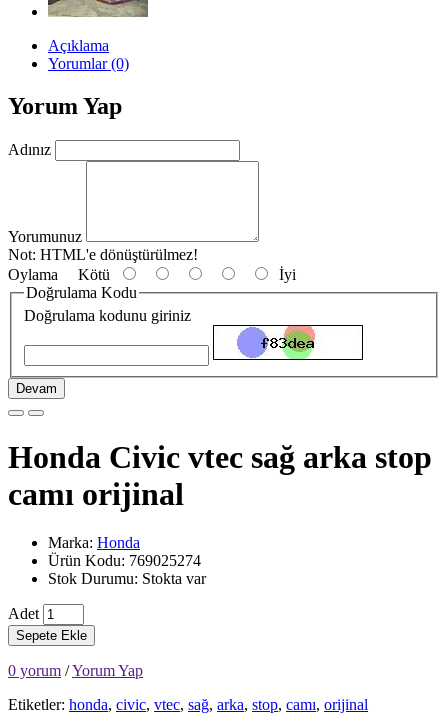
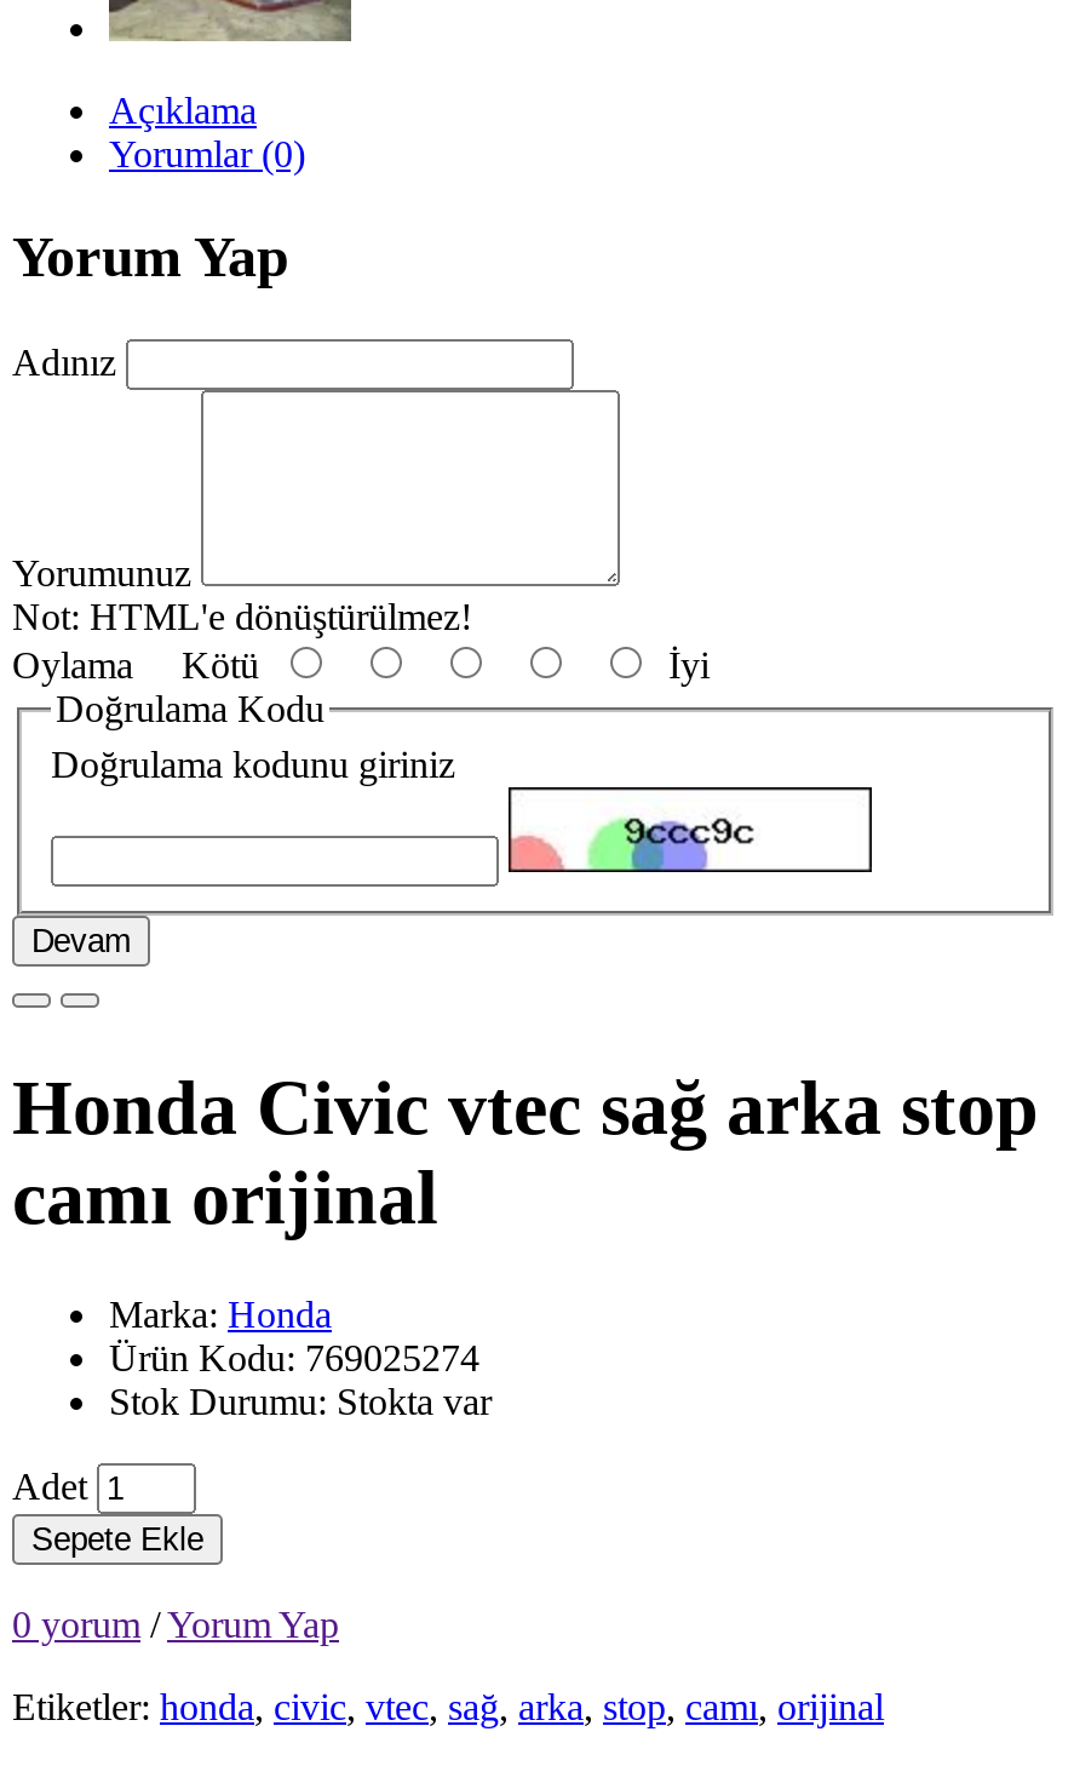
[214,325,316,360] [image] -> [511,787,756,872] [image]

